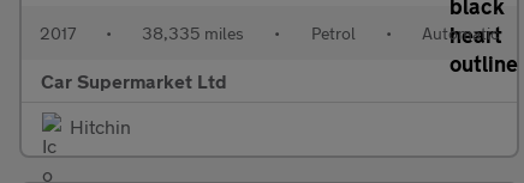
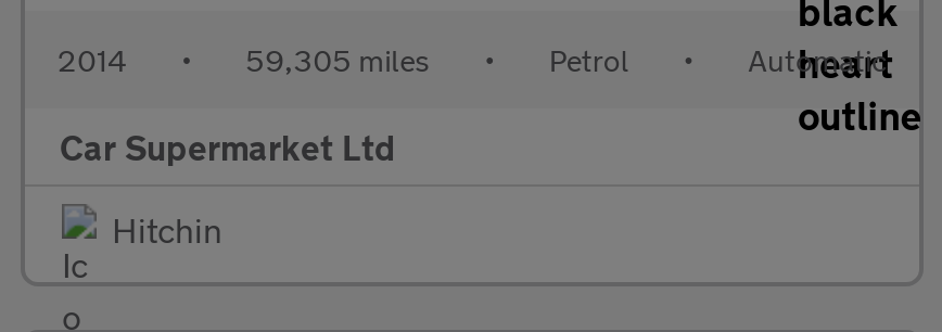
[40,23,76,43] 2017 -> [58,41,127,78] 2014
[142,23,244,43] 38,335 miles -> [246,41,430,78] 59,305 miles

